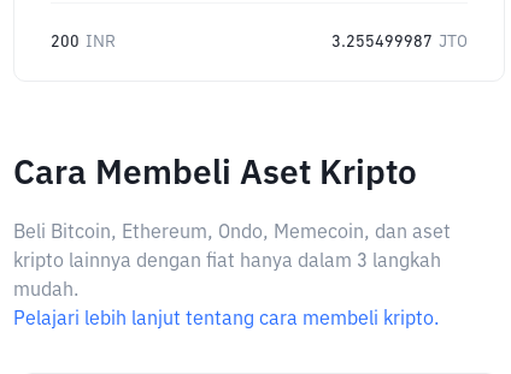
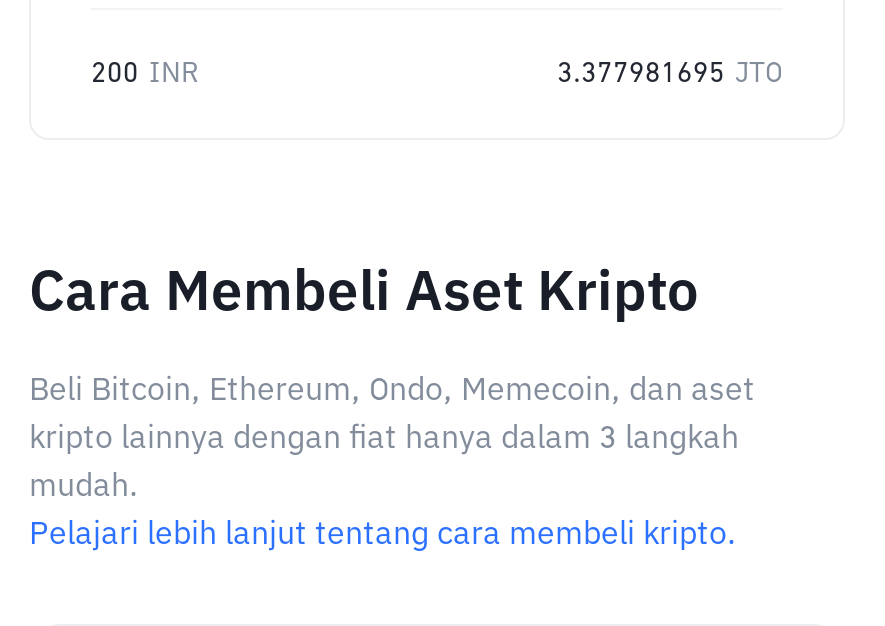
[331,34,468,51] 3.255499987 JTO -> [557,60,783,88] 3.377981695 JTO

